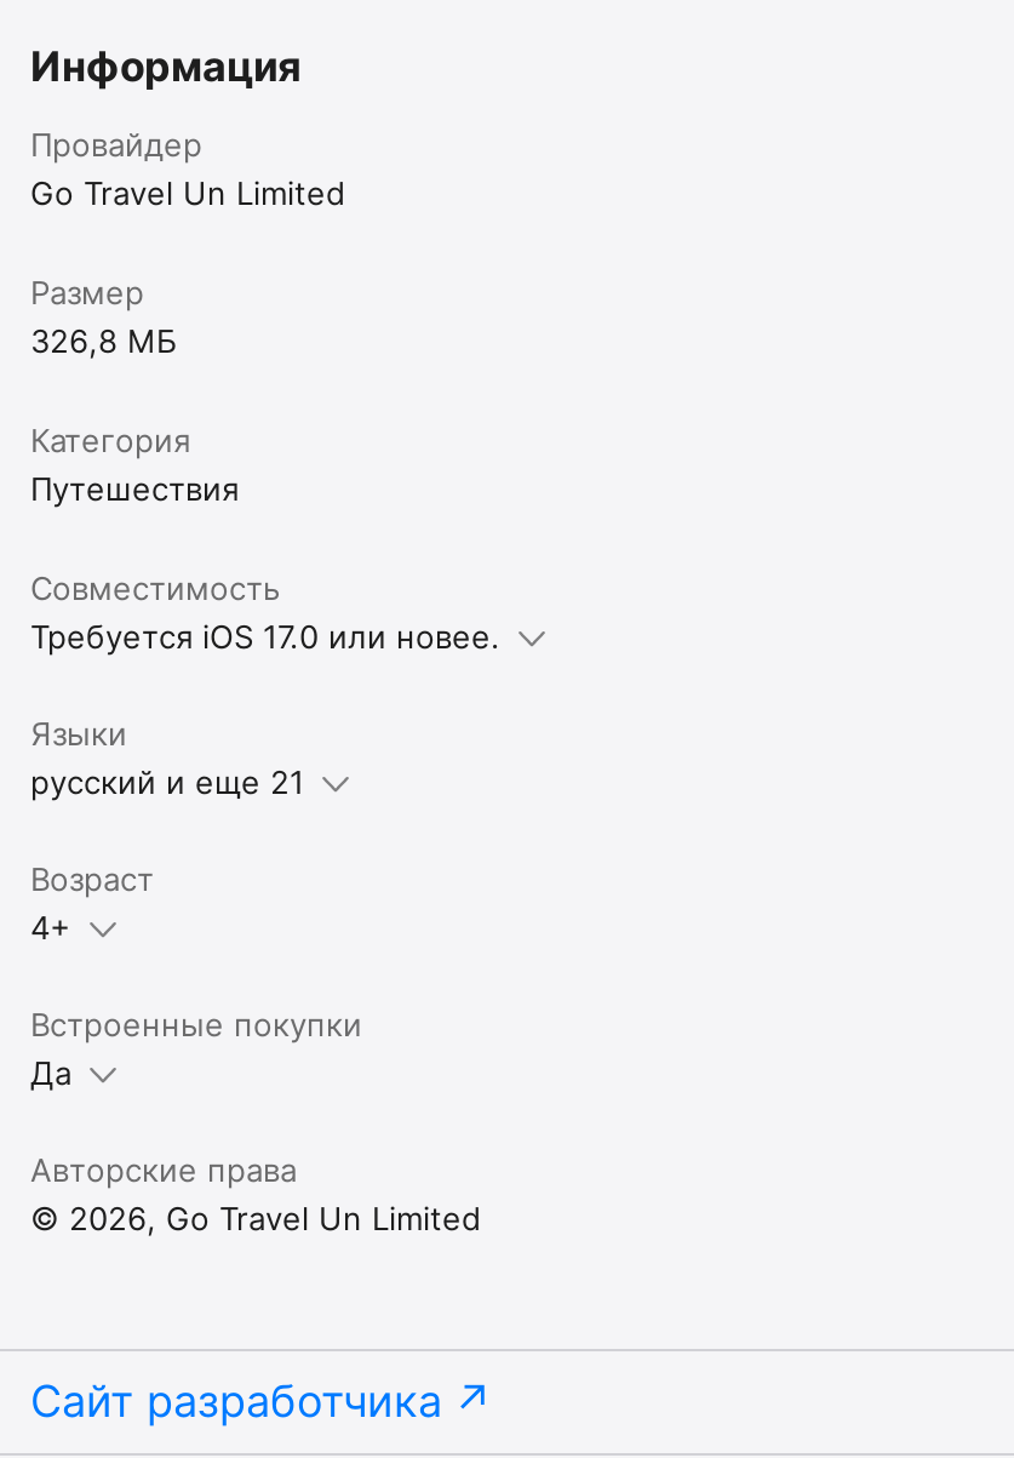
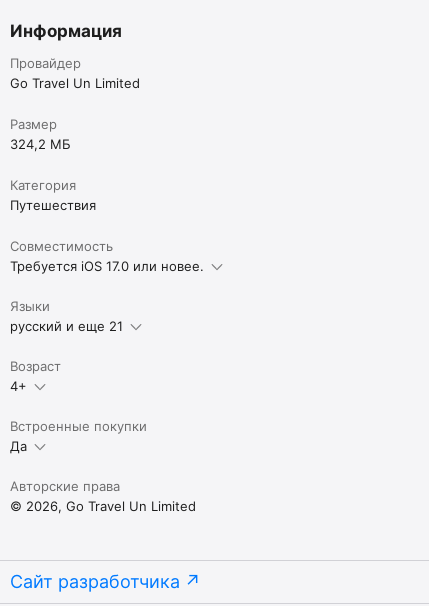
[30,321,178,359] 326,8 МБ -> [10,136,71,152] 324,2 МБ

